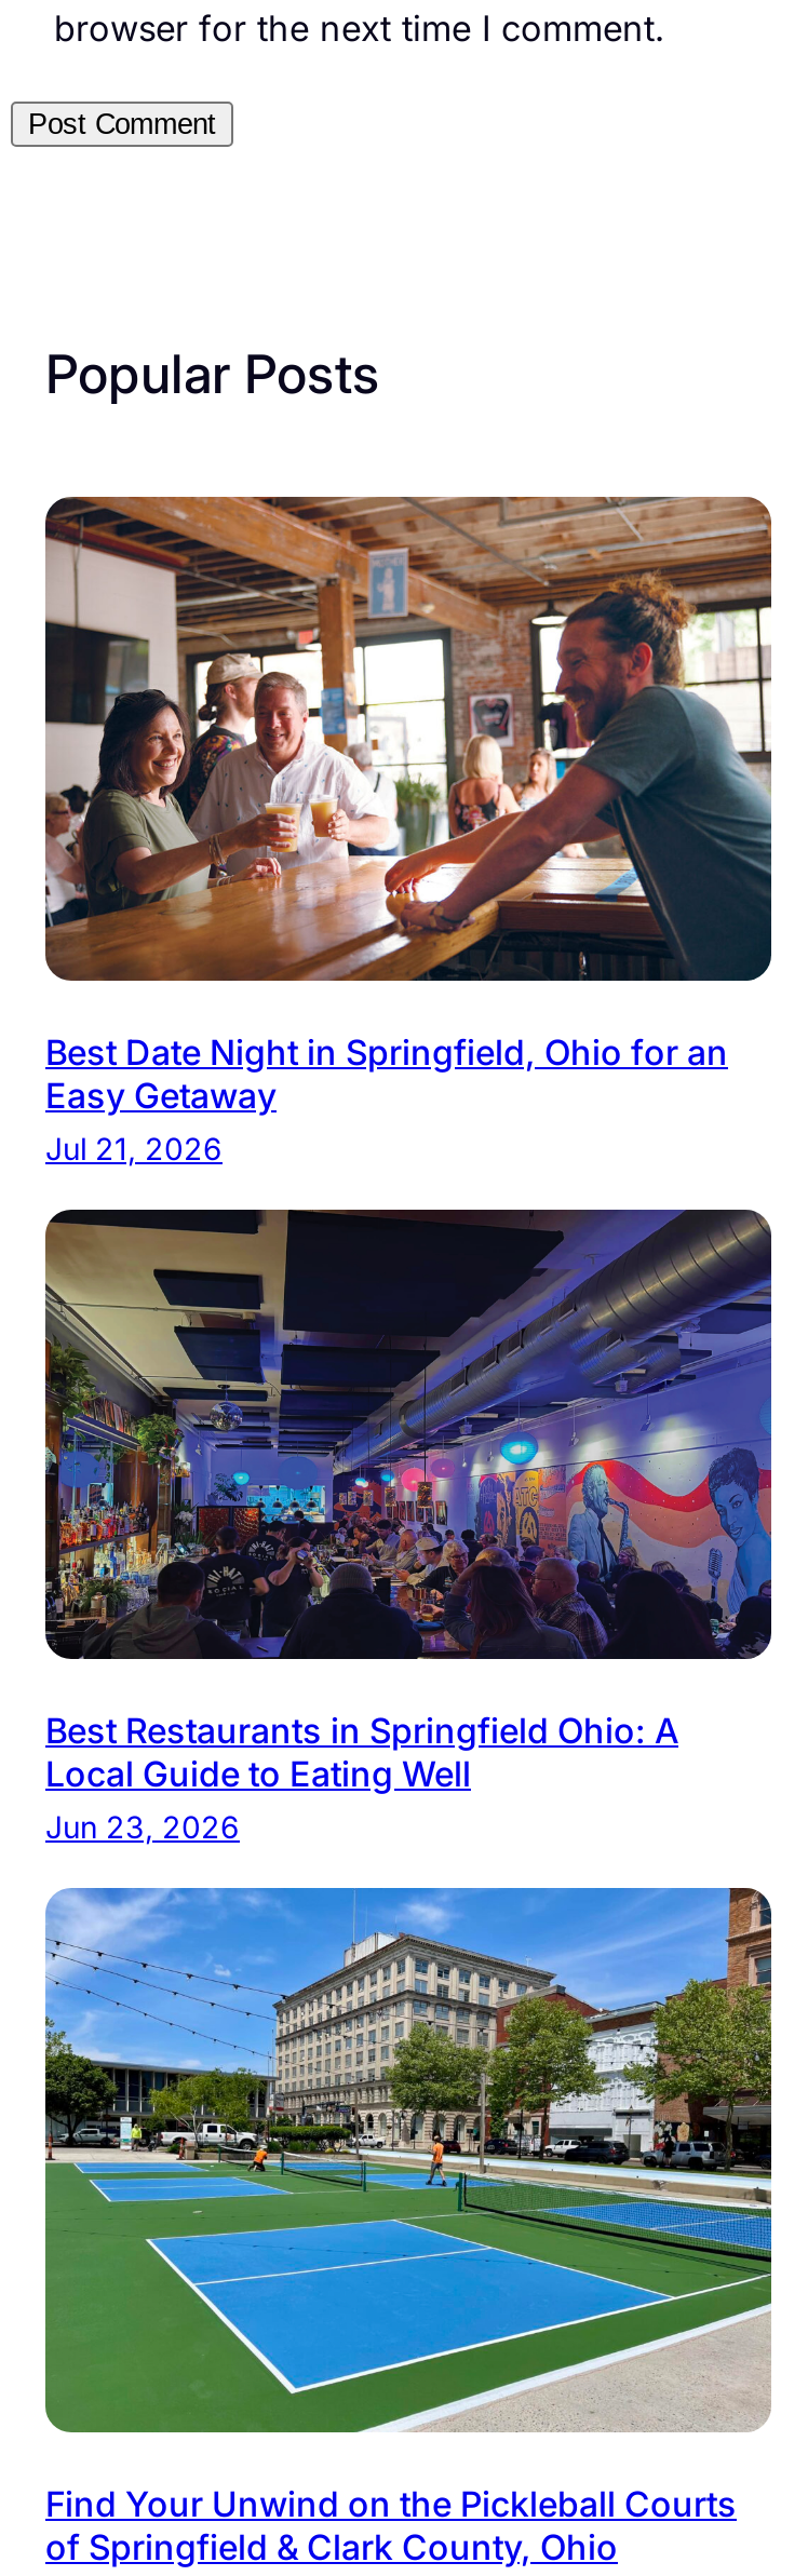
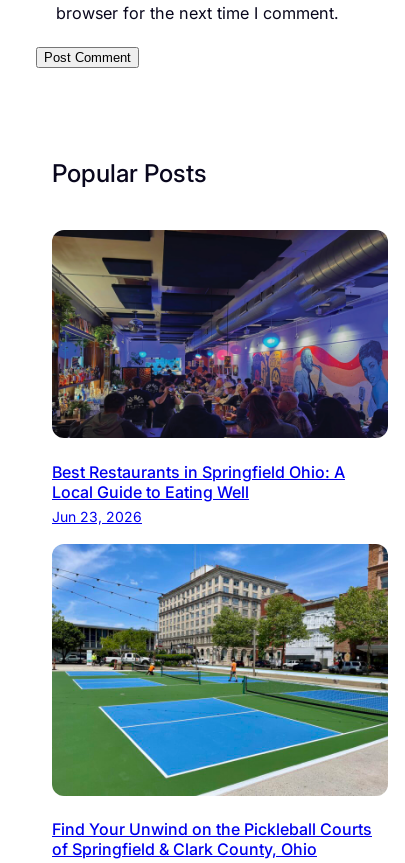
[43,495,773,1168] [image] | Best Date Night in Springfield, Ohio for an | Easy Getaway | Jul 21, 2026 -> none

